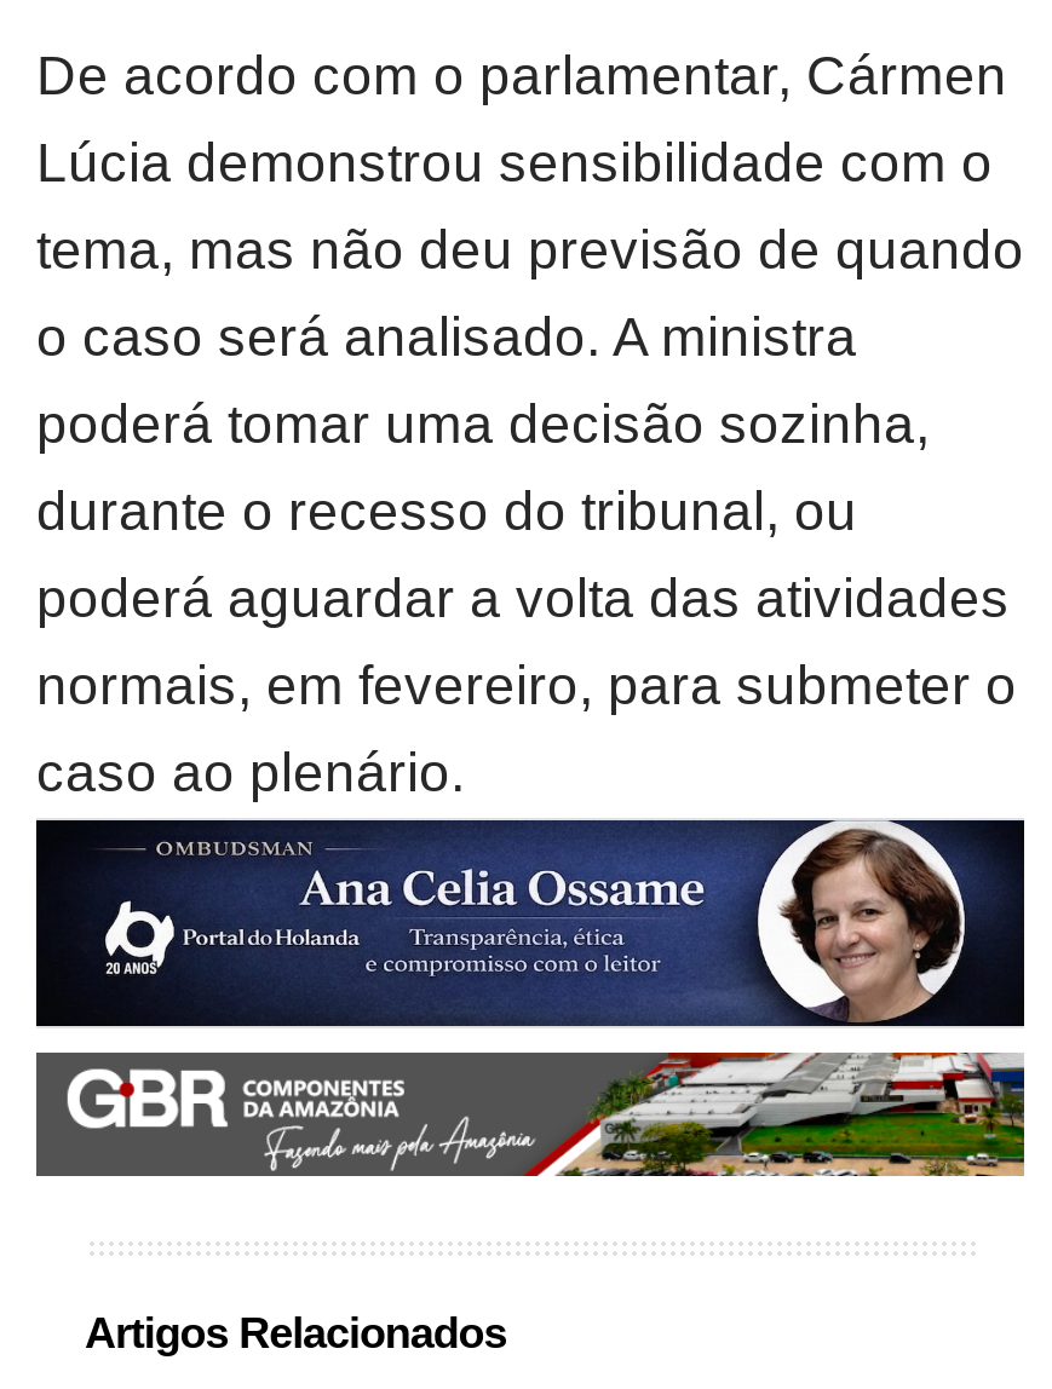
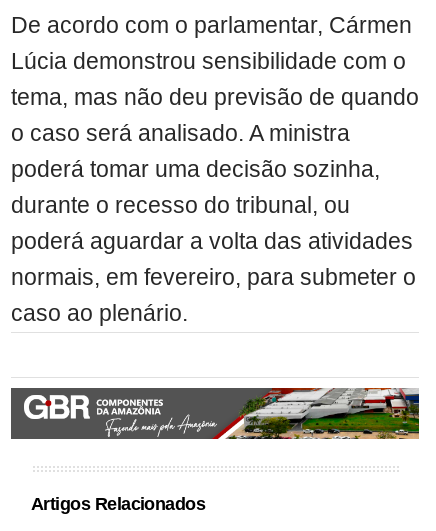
[34,818,1027,1031] [image] -> none

